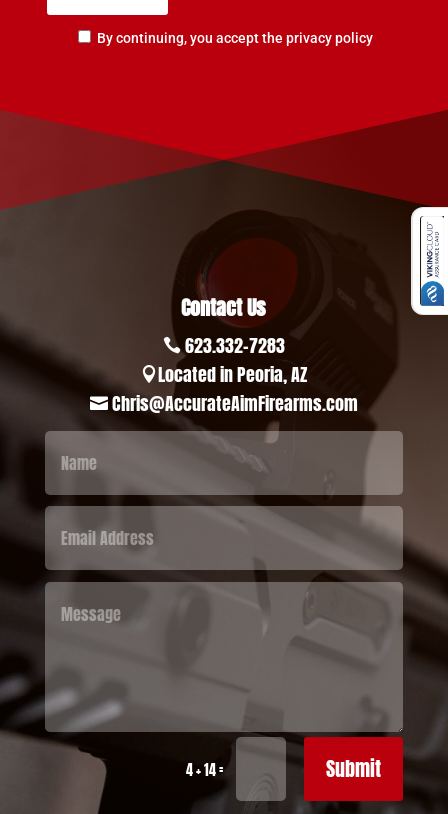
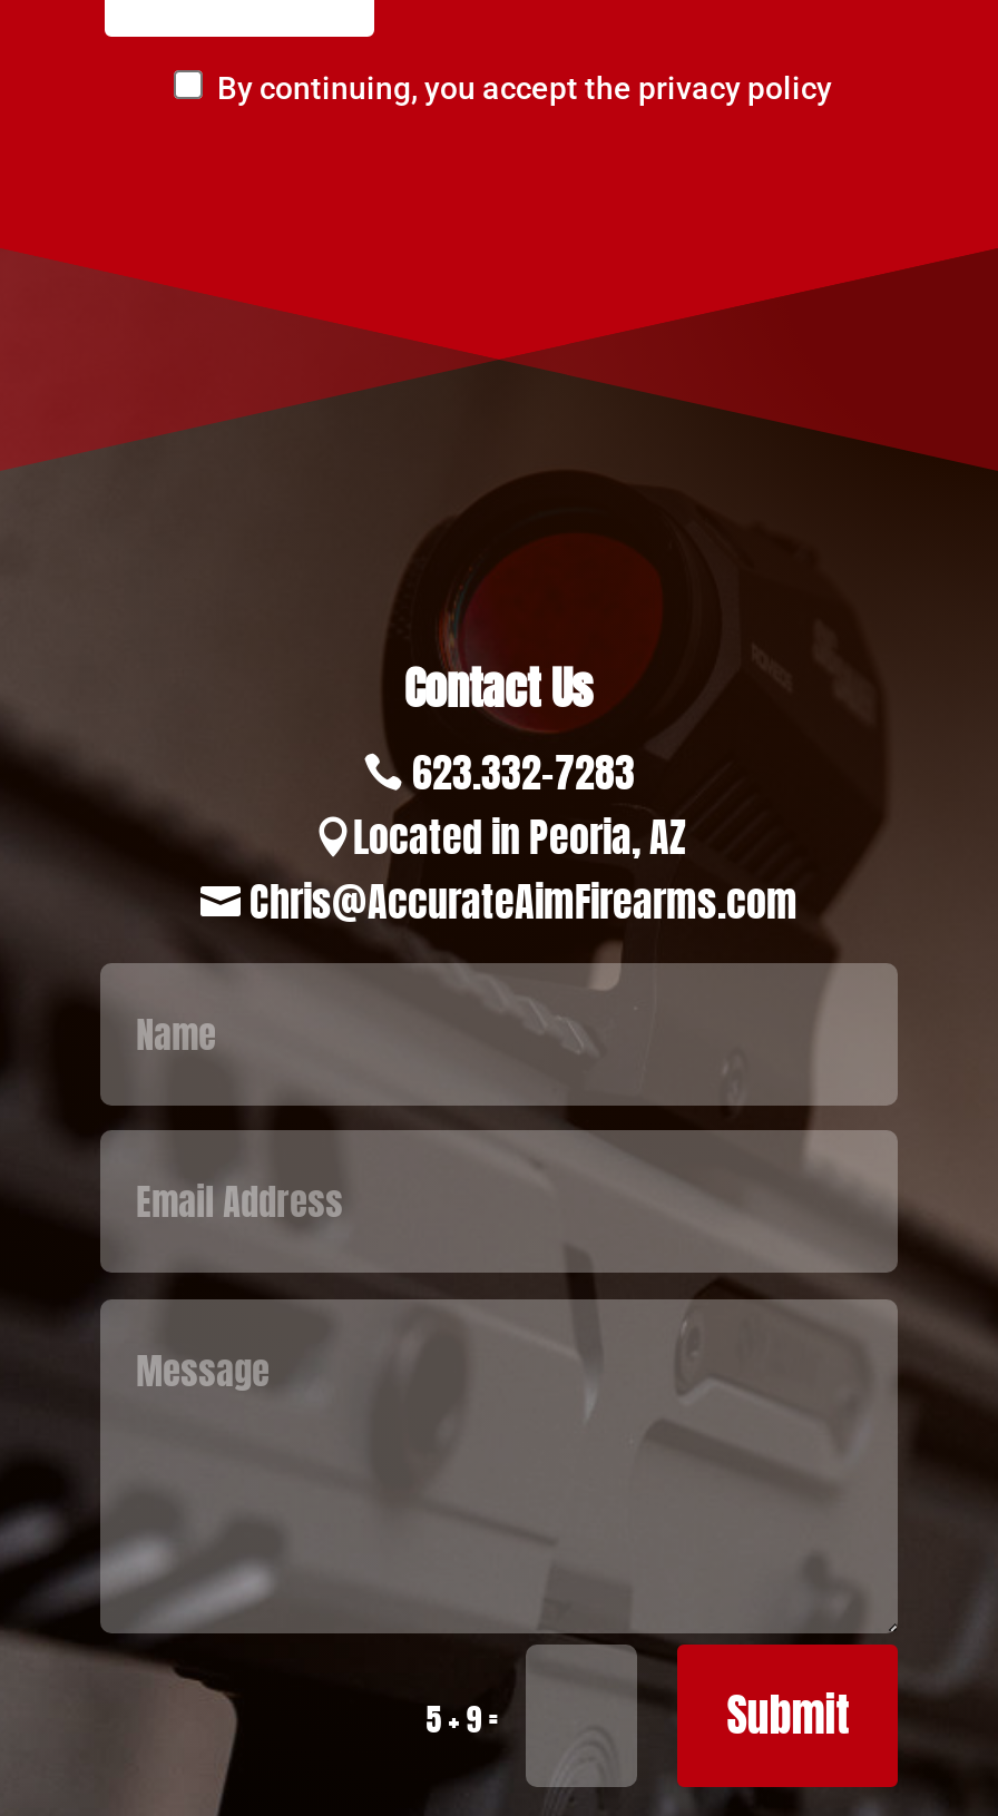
[410,206,445,316] [image] -> none
[186,760,226,781] 4 + 14= -> [426,1696,504,1743] 5 + 9=

